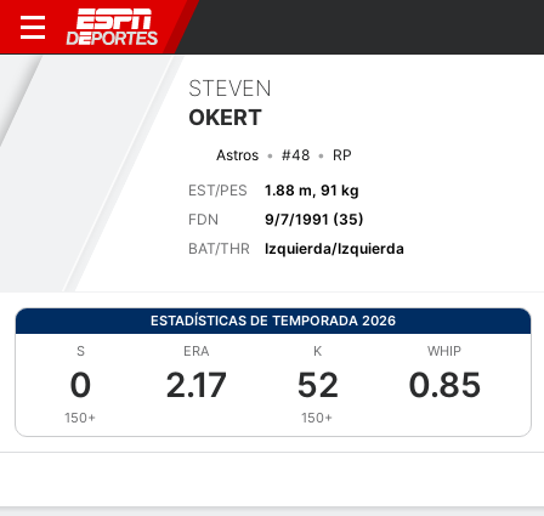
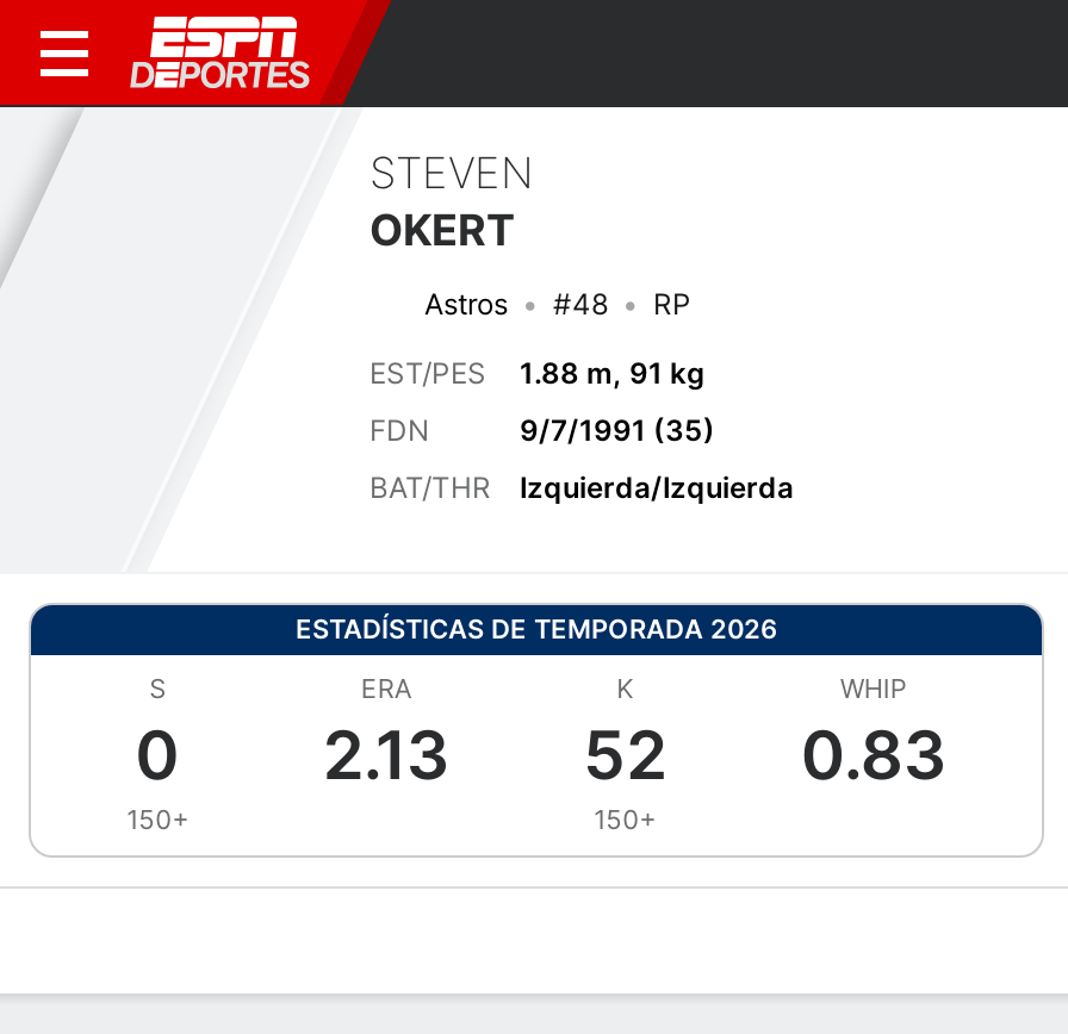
[165,364,227,406] 2.17 -> [323,715,449,796] 2.13
[408,364,482,406] 0.85 -> [801,715,946,796] 0.83

